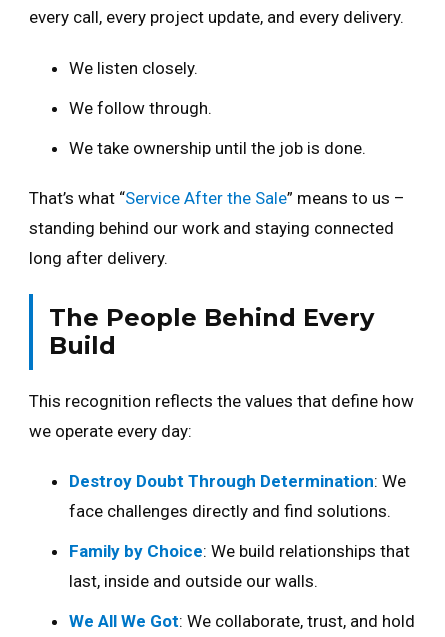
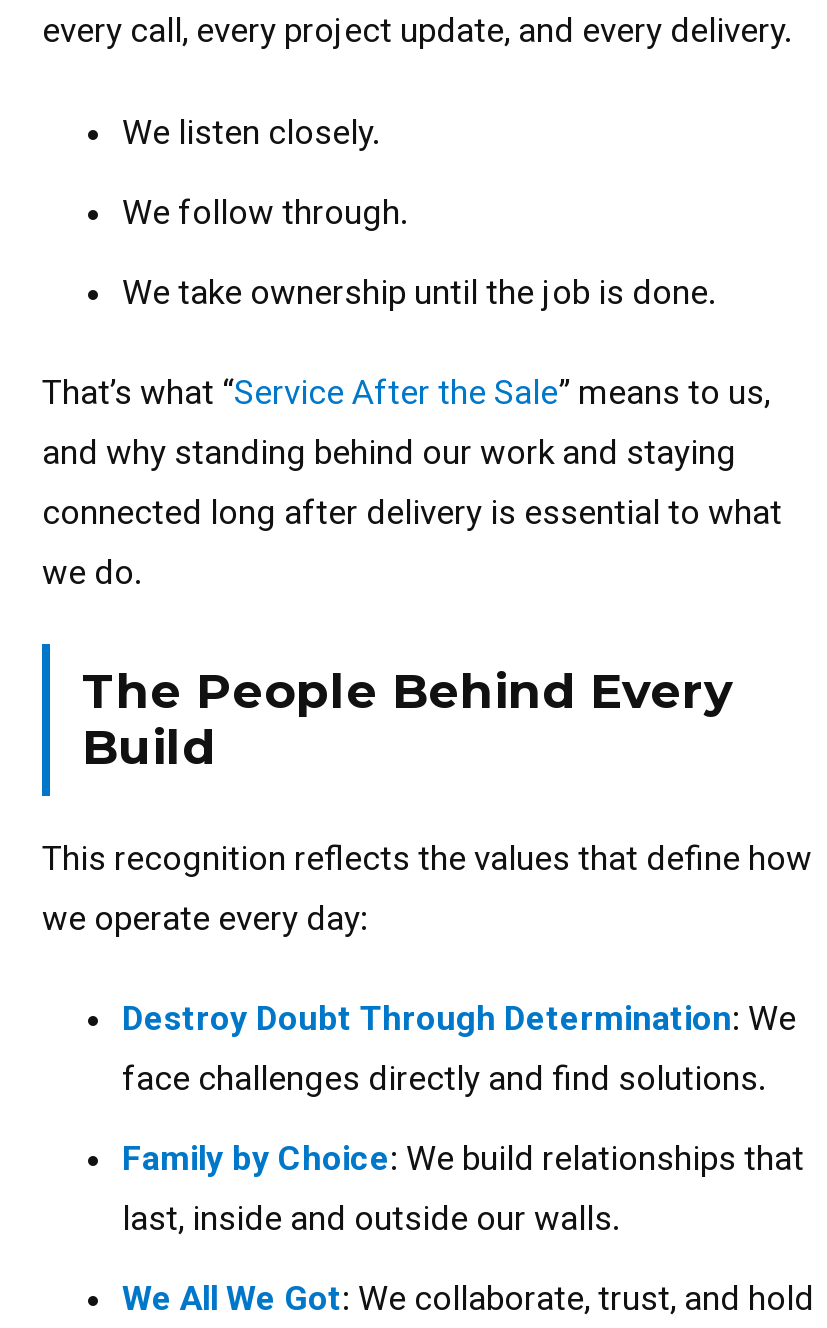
[29,188,405,268] That’s what “Service After the Sale” means to us – | standing behind our work and staying connected | long after delivery. -> [42,372,782,592] That’s what “Service After the Sale” means to us, | and why standing behind our work and staying | connected long after delivery is essential to what | we do.

